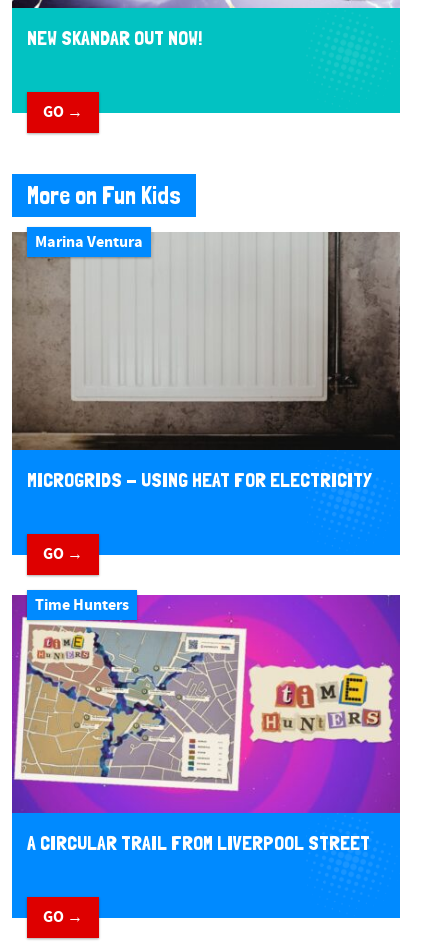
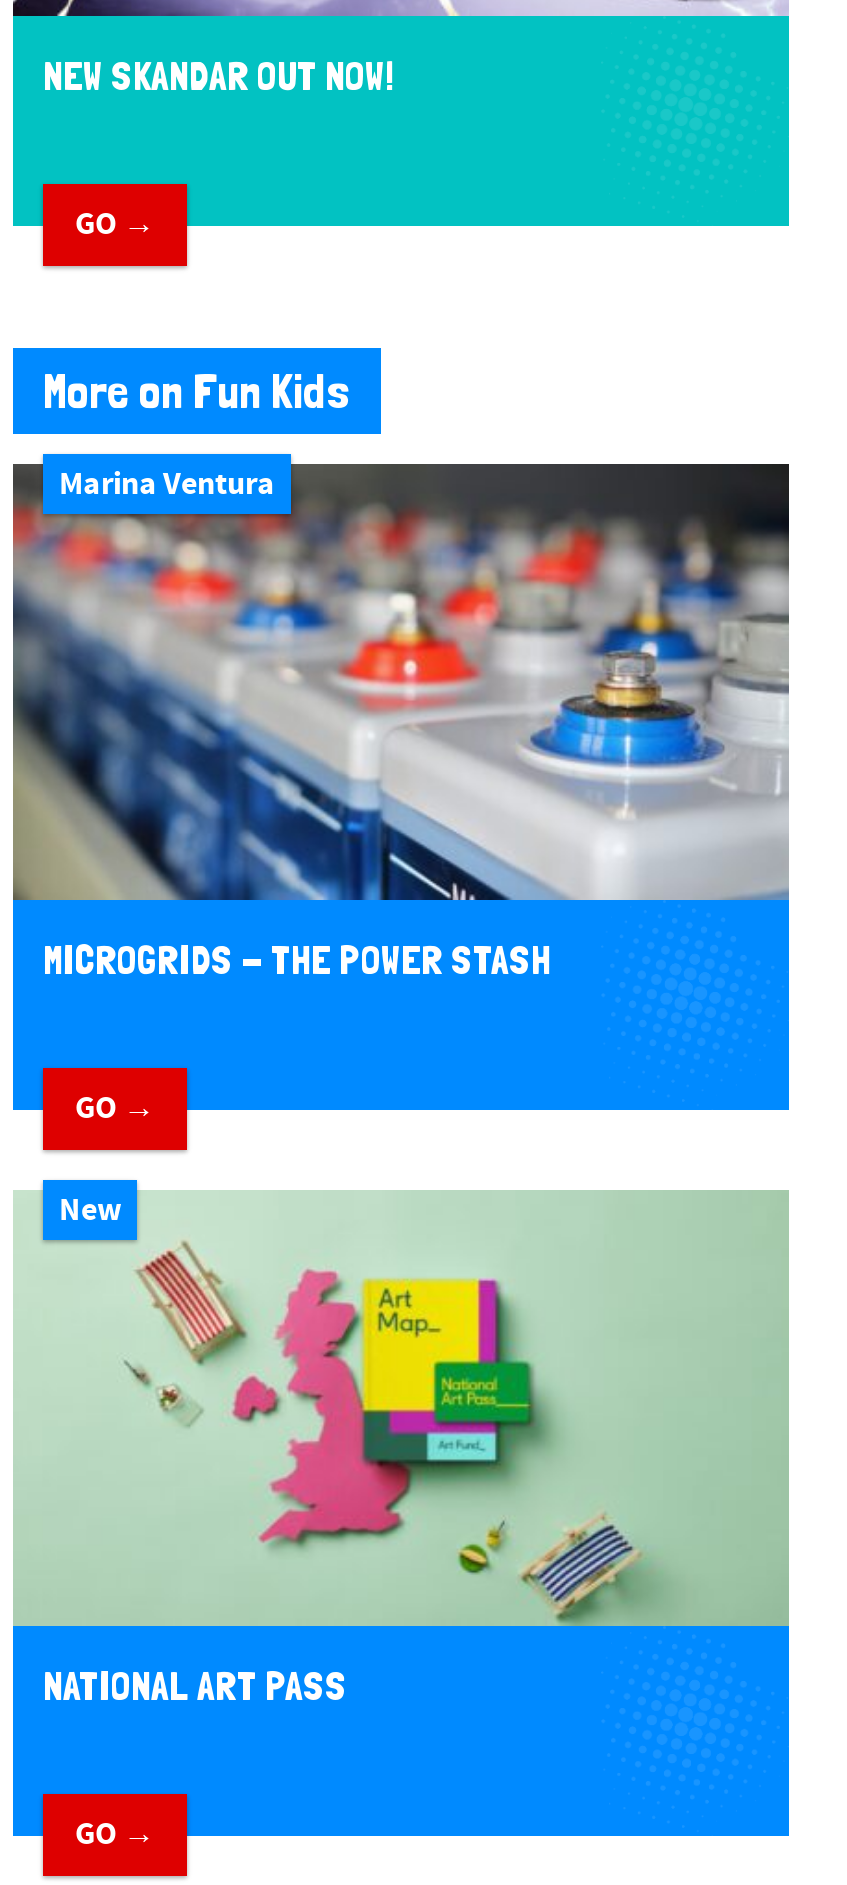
[12,232,401,492] [image] | MICROGRIDS - USING HEAT FOR ELECTRICITY -> [13,464,789,984] [image] | MICROGRIDS - THE POWER STASH
[11,594,401,814] [image] | Time Hunters -> [13,1188,789,1628] [image] | New
[27,831,370,855] A CIRCULAR TRAIL FROM LIVERPOOL STREET -> [43,1662,347,1710] NATIONAL ART PASS

